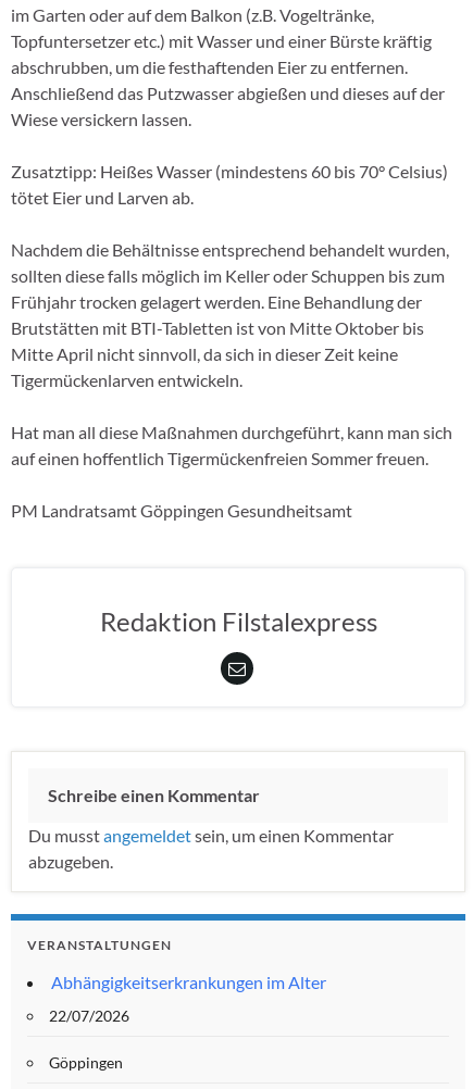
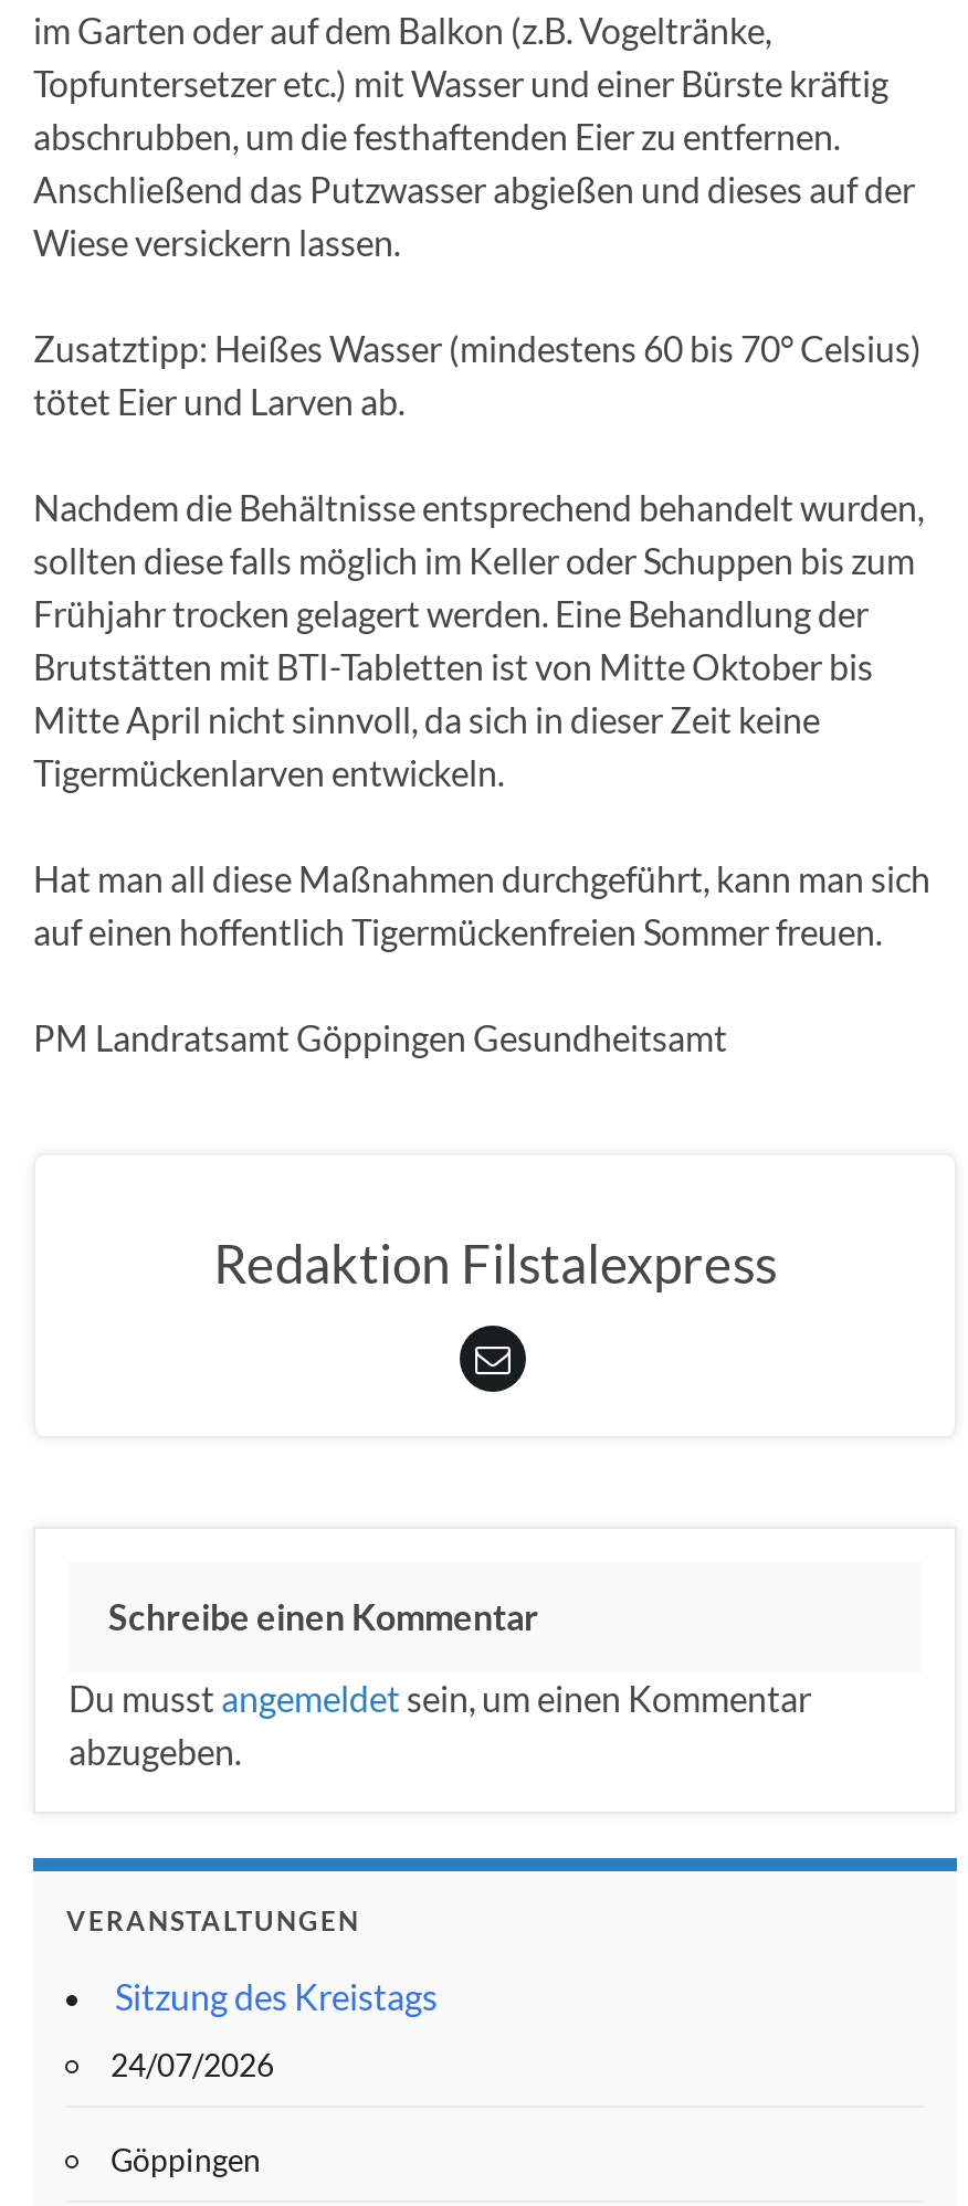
[51,972,326,992] Abhängigkeitserkrankungen im Alter -> [115,1975,438,2017] Sitzung des Kreistags
[49,1007,129,1025] 22/07/2026 -> [111,2046,274,2084] 24/07/2026

